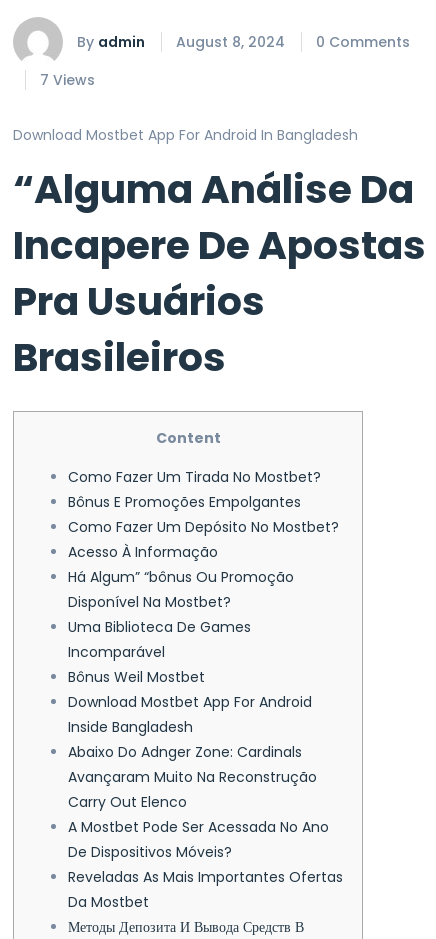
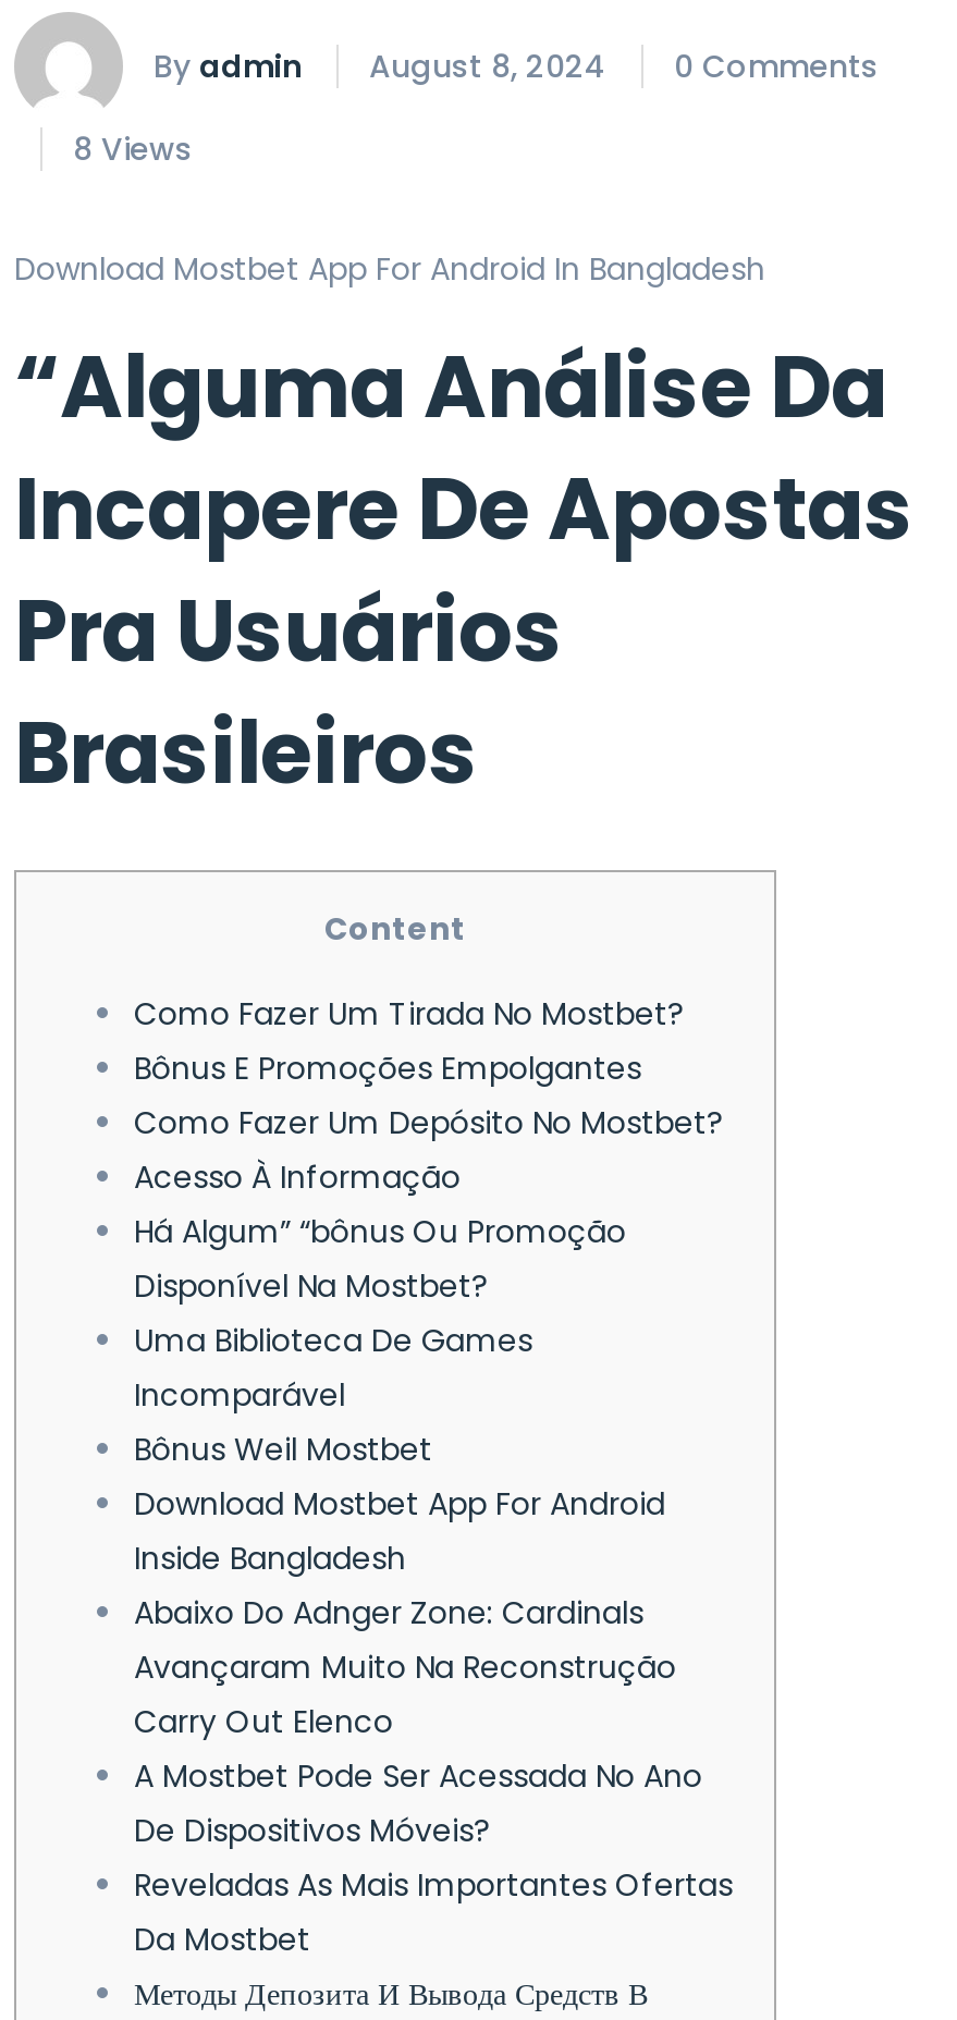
[40,70,95,90] 7 Views -> [73,127,193,170] 8 Views

